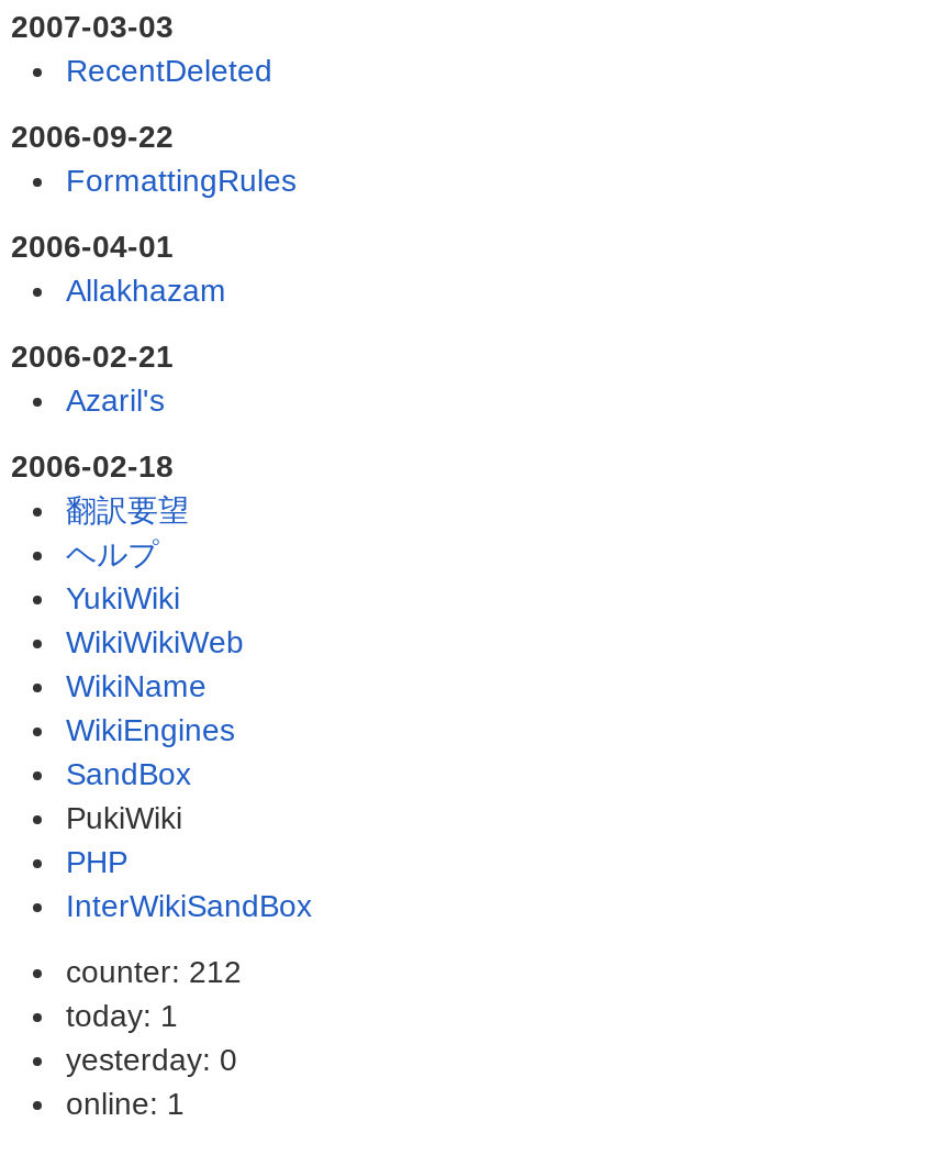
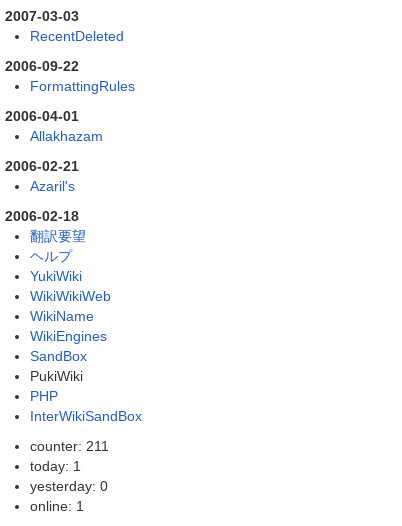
[66,954,242,990] counter: 212 -> [30,438,109,454] counter: 211

